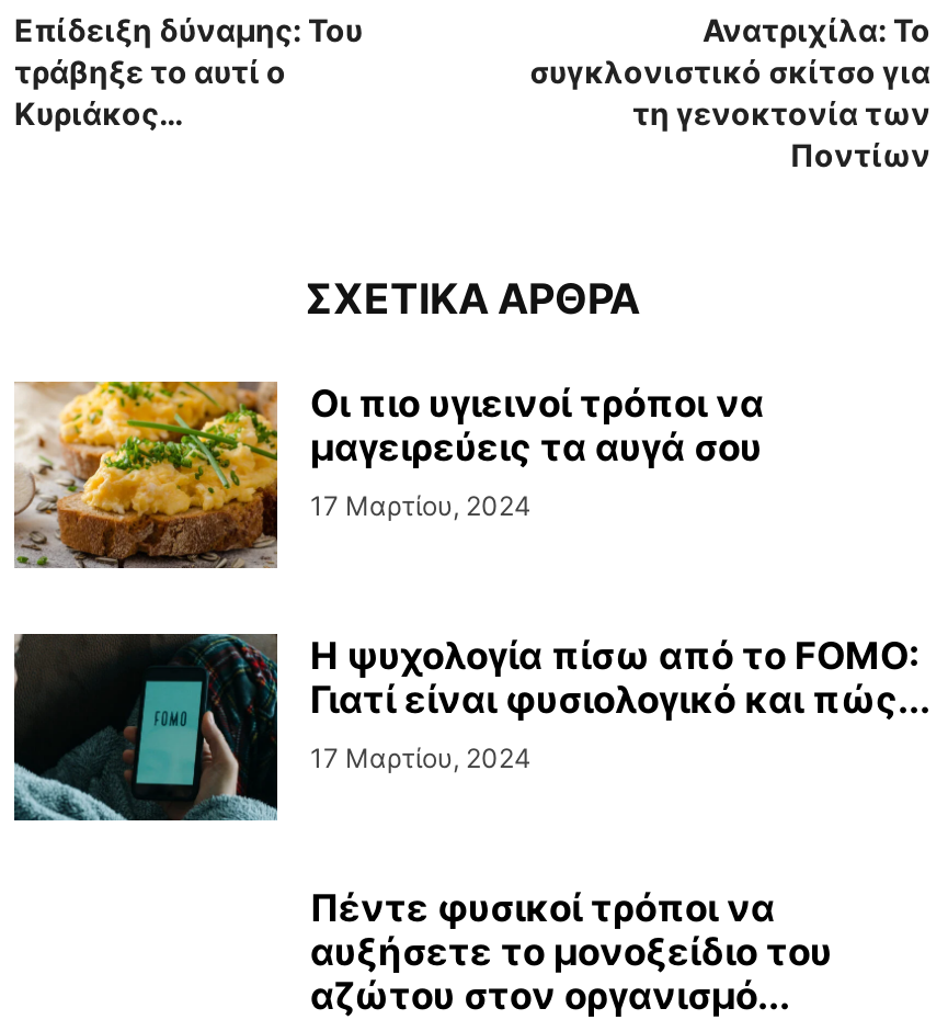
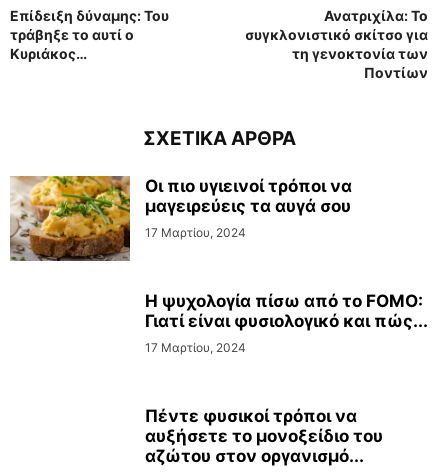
[12,632,279,823] [image] -> none

